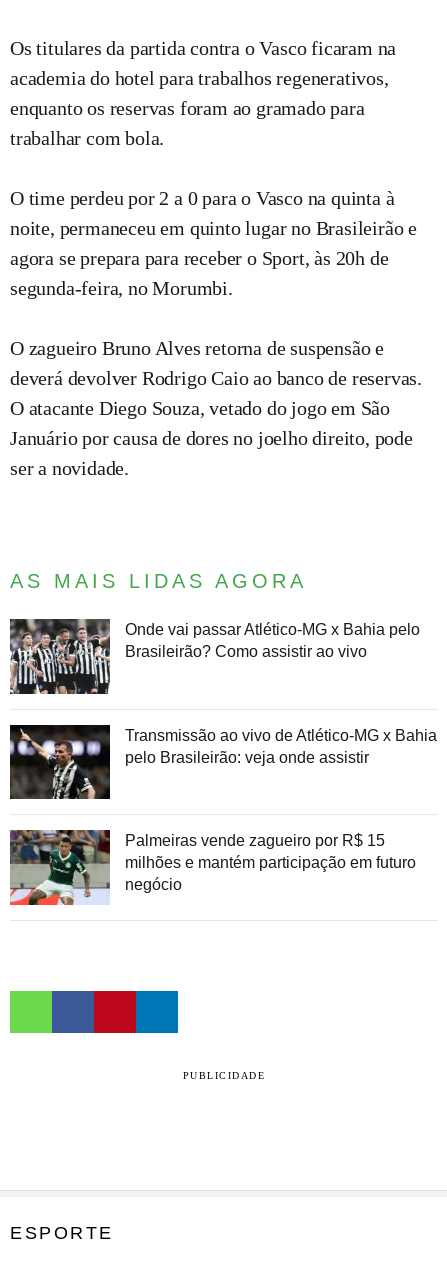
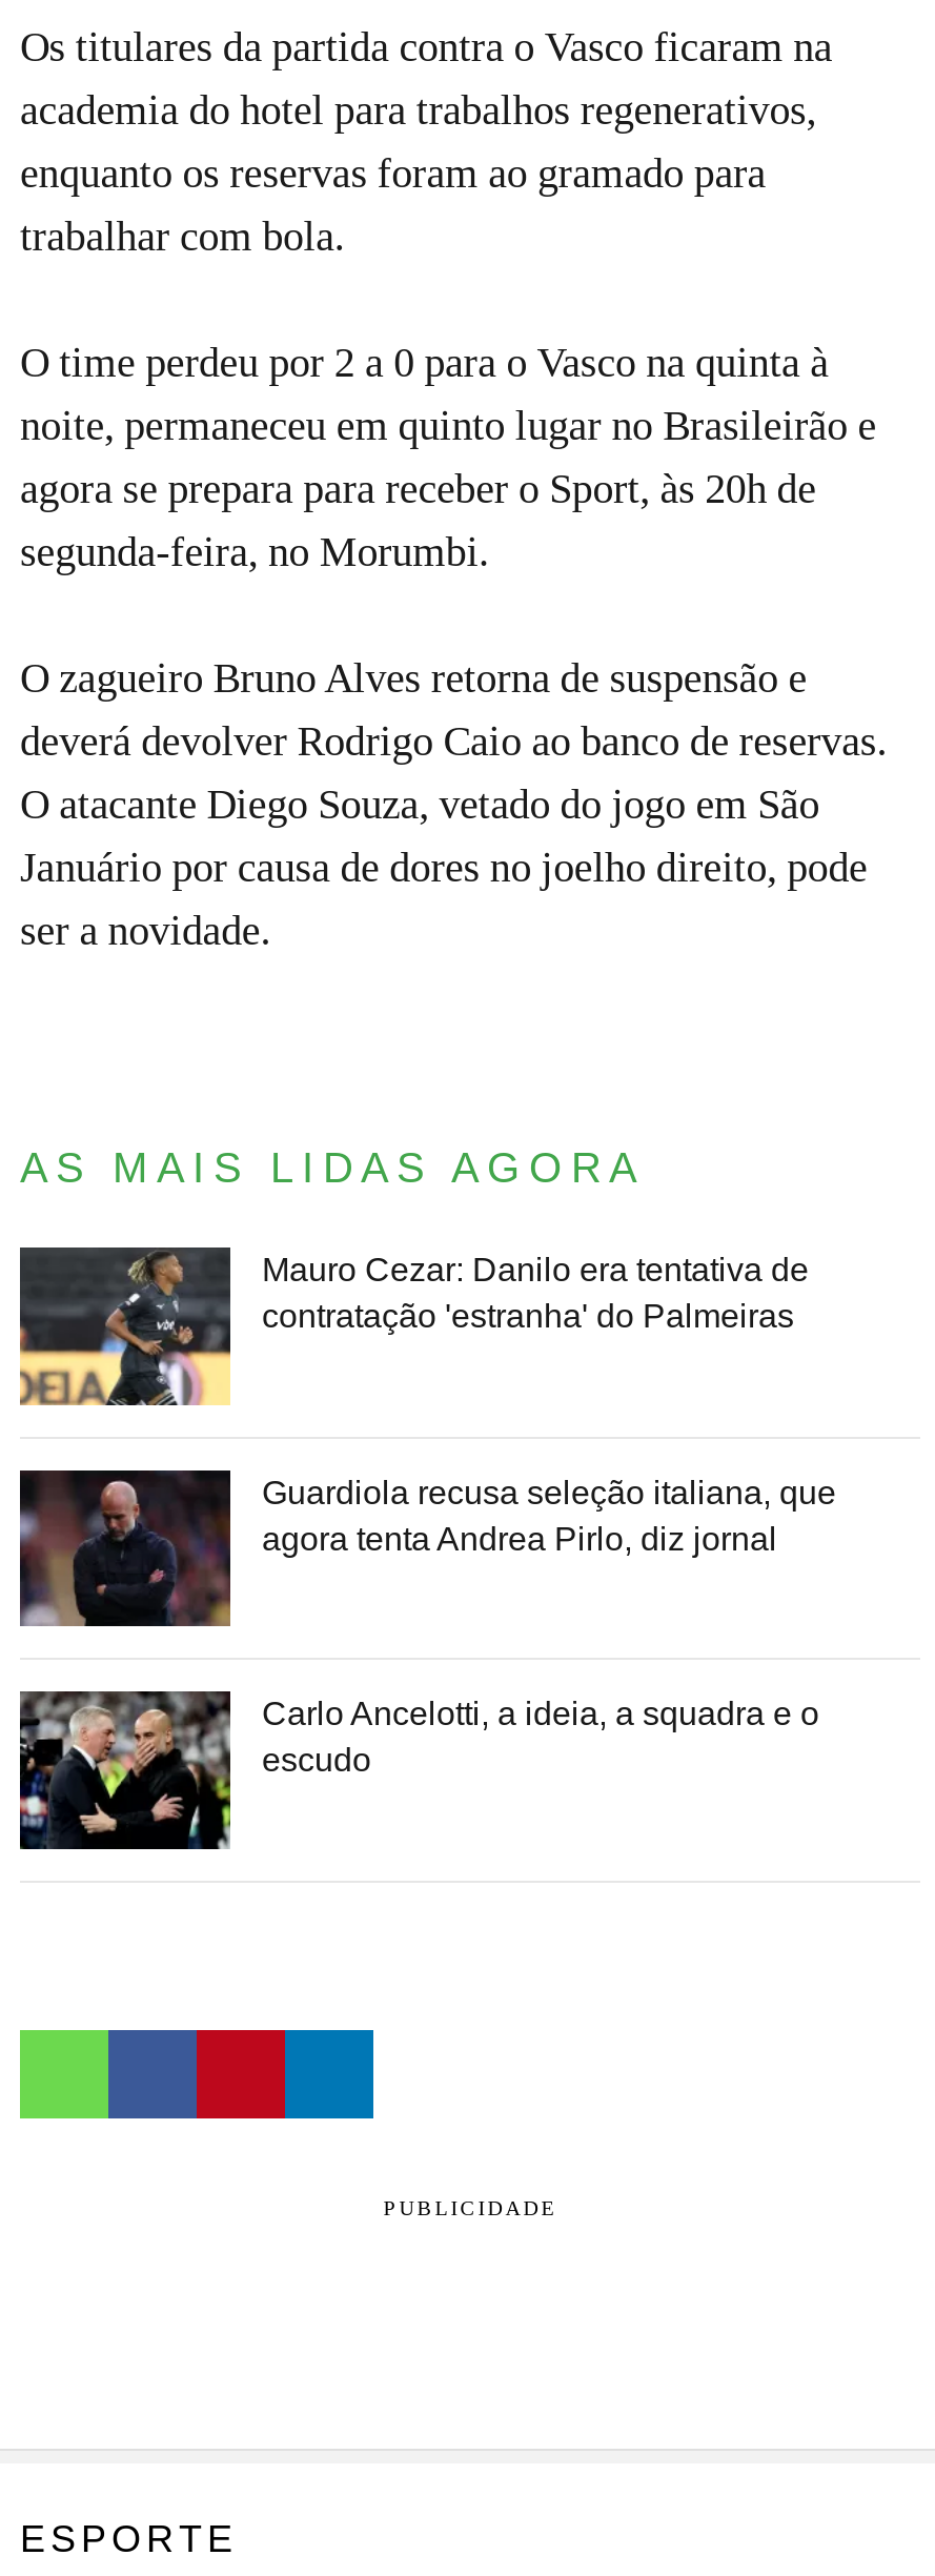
[9,619,420,695] [image] | Onde vai passar Atlético-MG x Bahia pelo | Brasileirão? Como assistir ao vivo -> [18,1248,809,1407] [image] | Mauro Cezar: Danilo era tentativa de | contratação 'estranha' do Palmeiras
[10,725,437,800] [image] | Transmissão ao vivo de Atlético-MG x Bahia | pelo Brasileirão: veja onde assistir -> [20,1470,836,1628] [image] | Guardiola recusa seleção italiana, que | agora tenta Andrea Pirlo, diz jornal
[9,829,416,906] [image] | Palmeiras vende zagueiro por R$ 15 | milhões e mantém participação em futuro | negócio -> [18,1689,819,1851] [image] | Carlo Ancelotti, a ideia, a squadra e o | escudo

